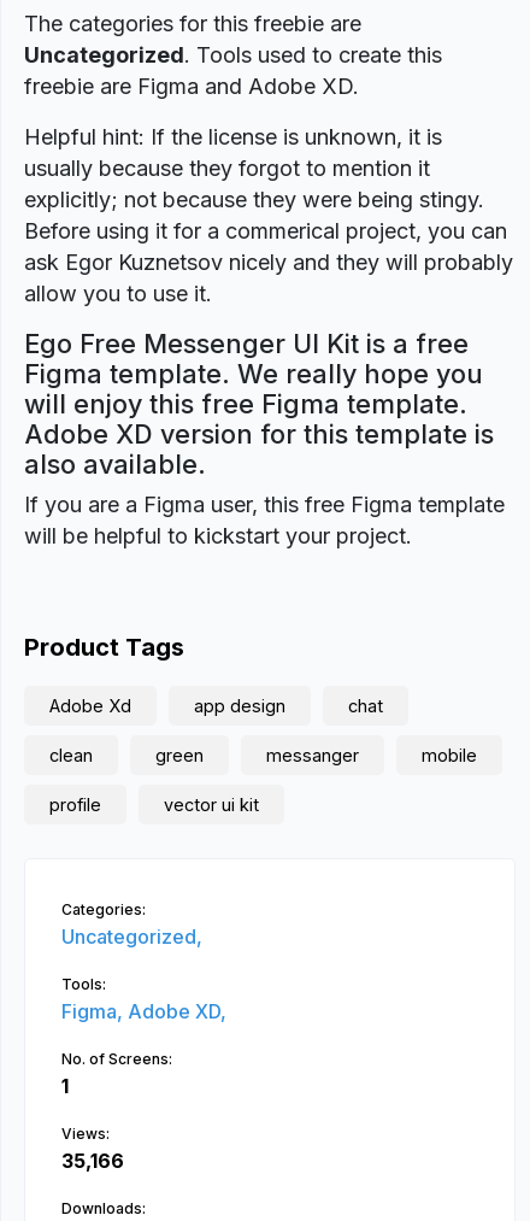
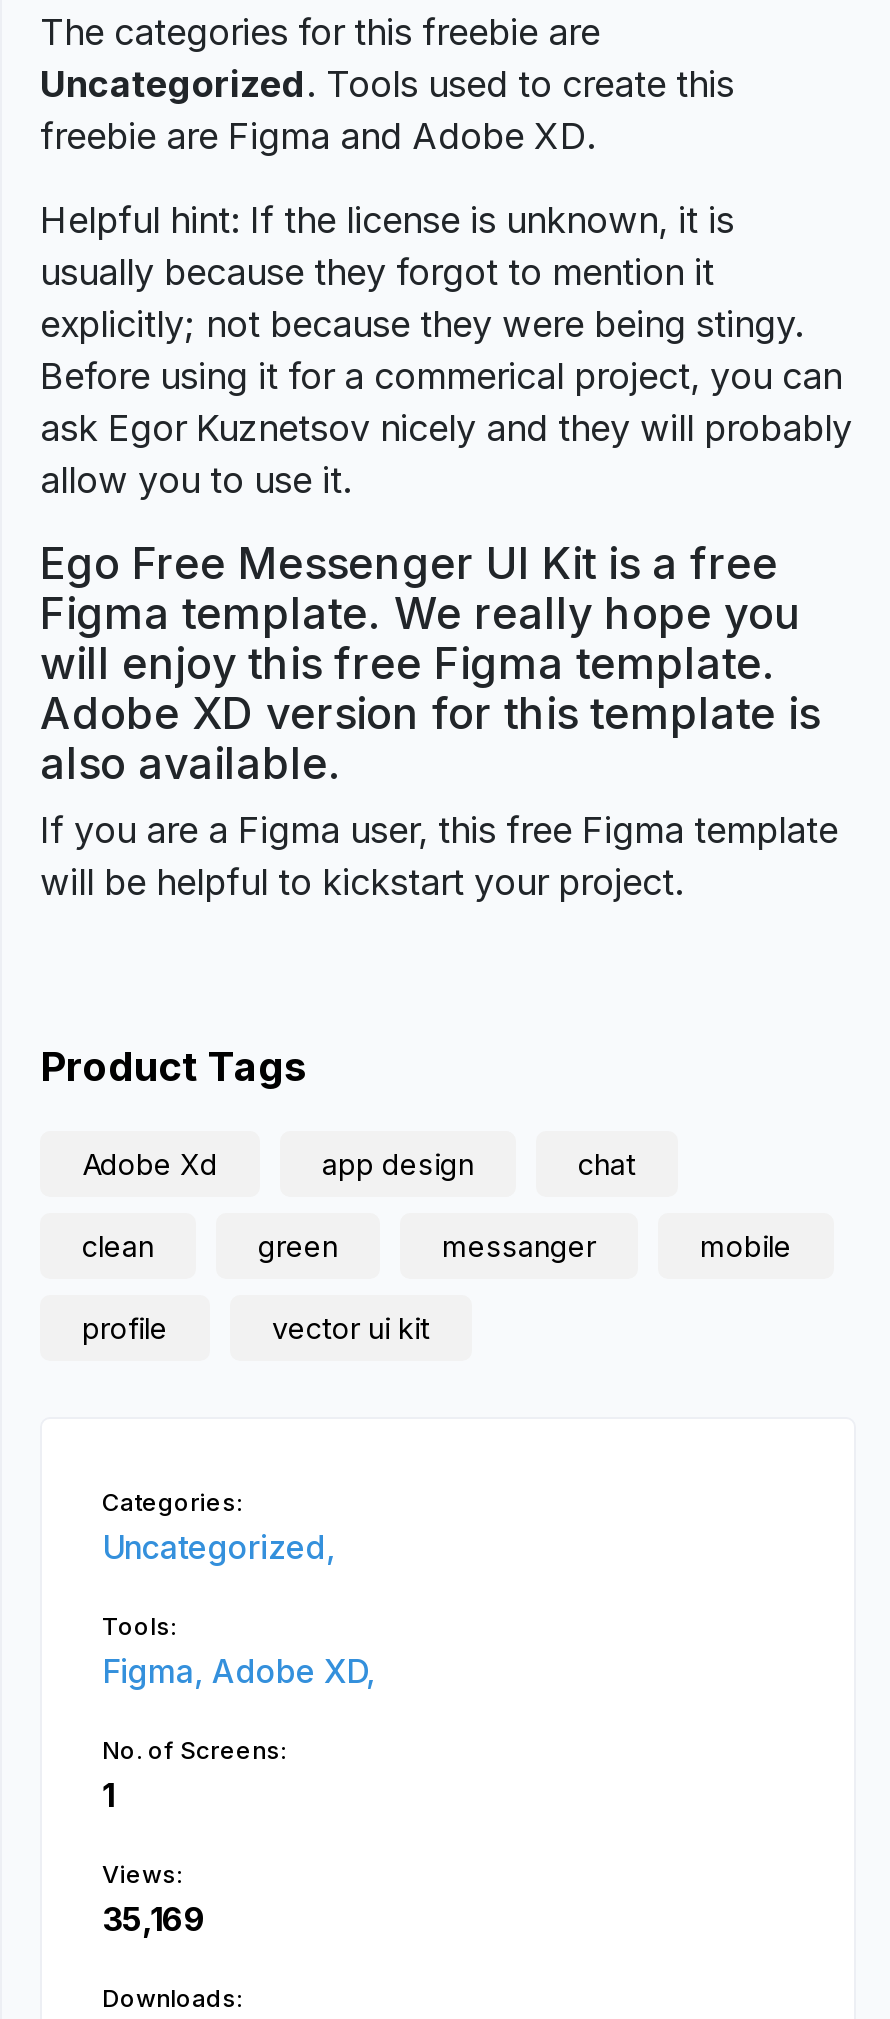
[61,1149,124,1173] 35,166 -> [102,1899,206,1939] 35,169

